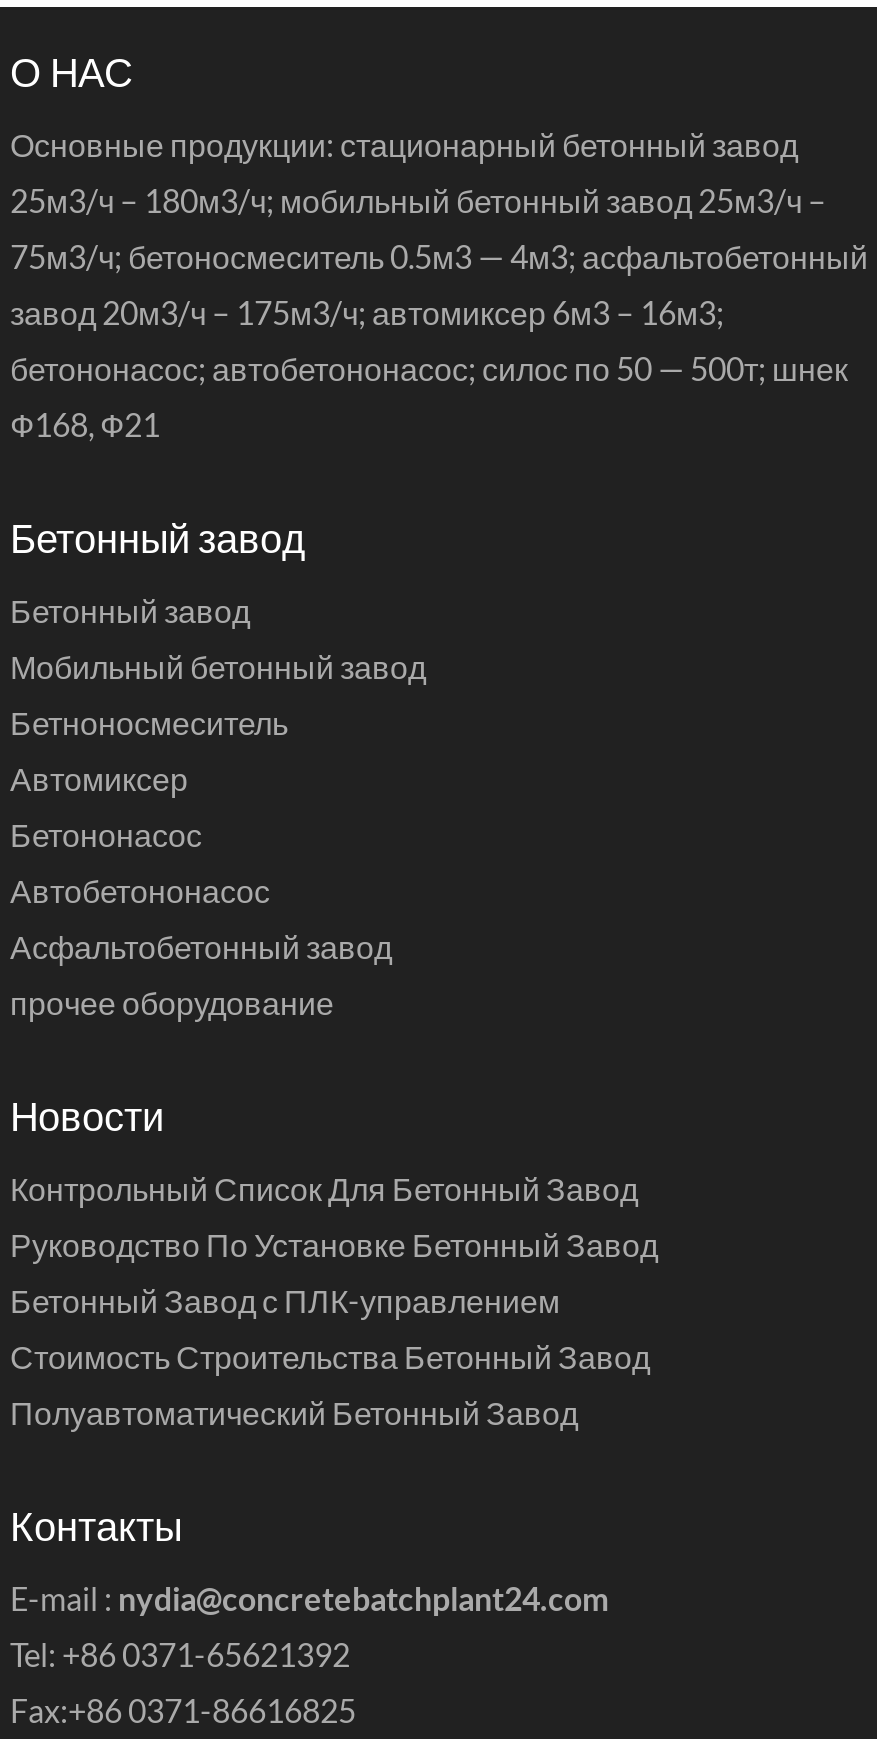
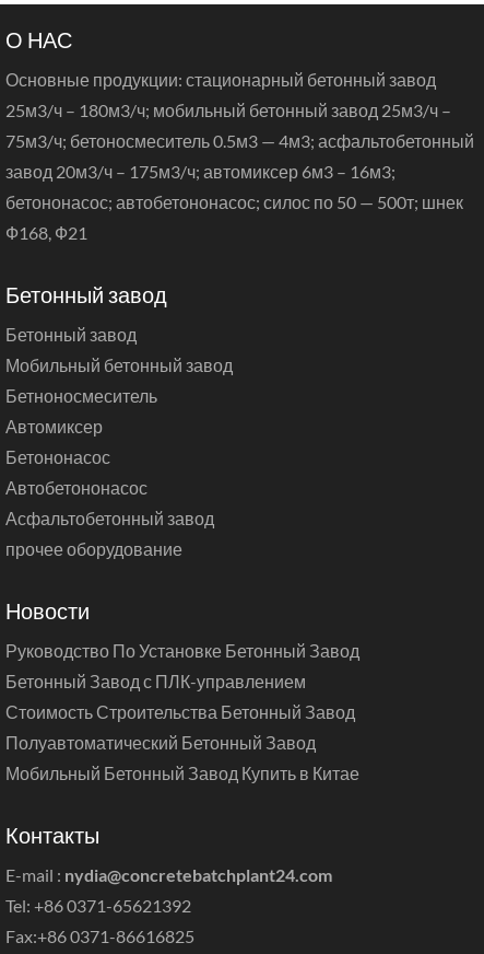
[10,1170,638,1208] Контрольный Список Для Бетонный Завод -> none
moved [10,1226,658,1432] -> [5,640,359,753]: Руководство По Установке Бетонный Завод | Бетонный Завод с ПЛК-управлением | Стоимость Строительства Бетонный Завод | Полуавтоматический Бетонный Завод
none -> [5,763,359,784] Мобильный Бетонный Завод Купить в Китае

